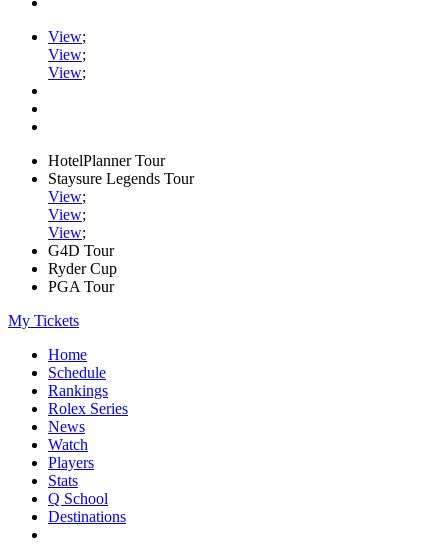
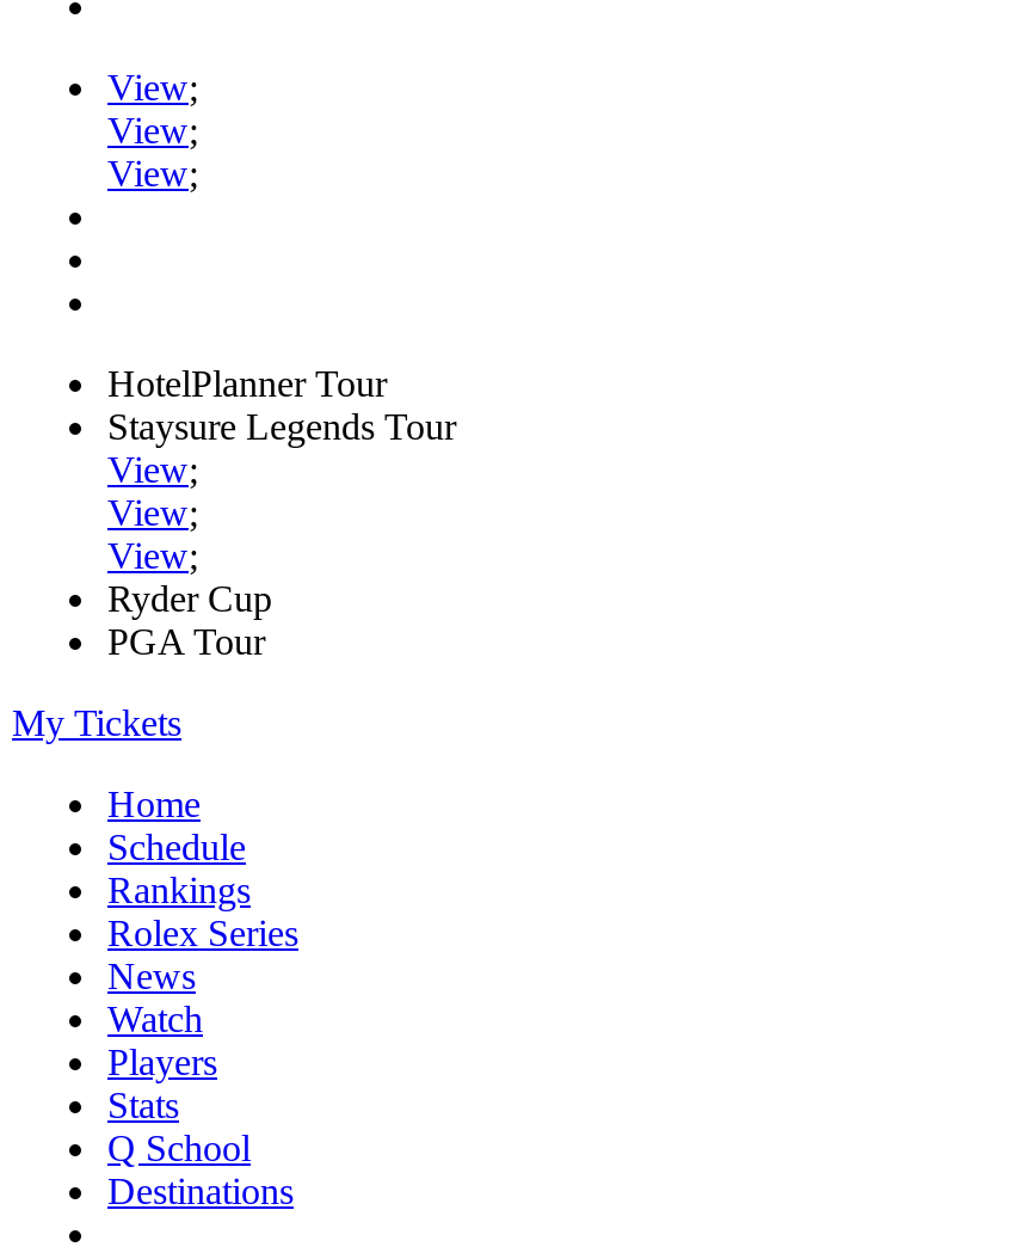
[48,242,114,259] G4D Tour -> none

